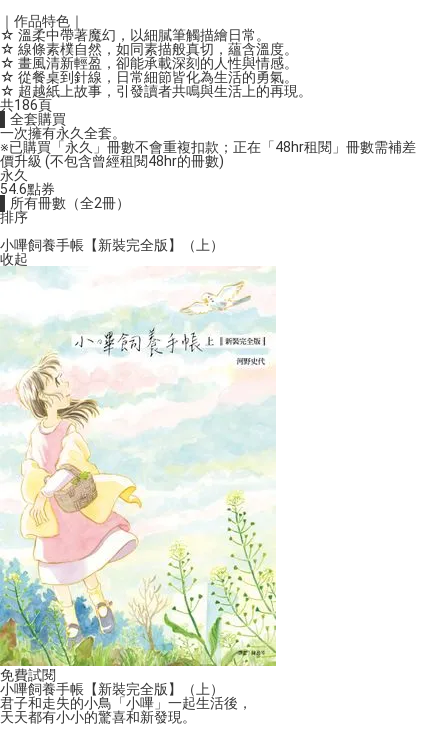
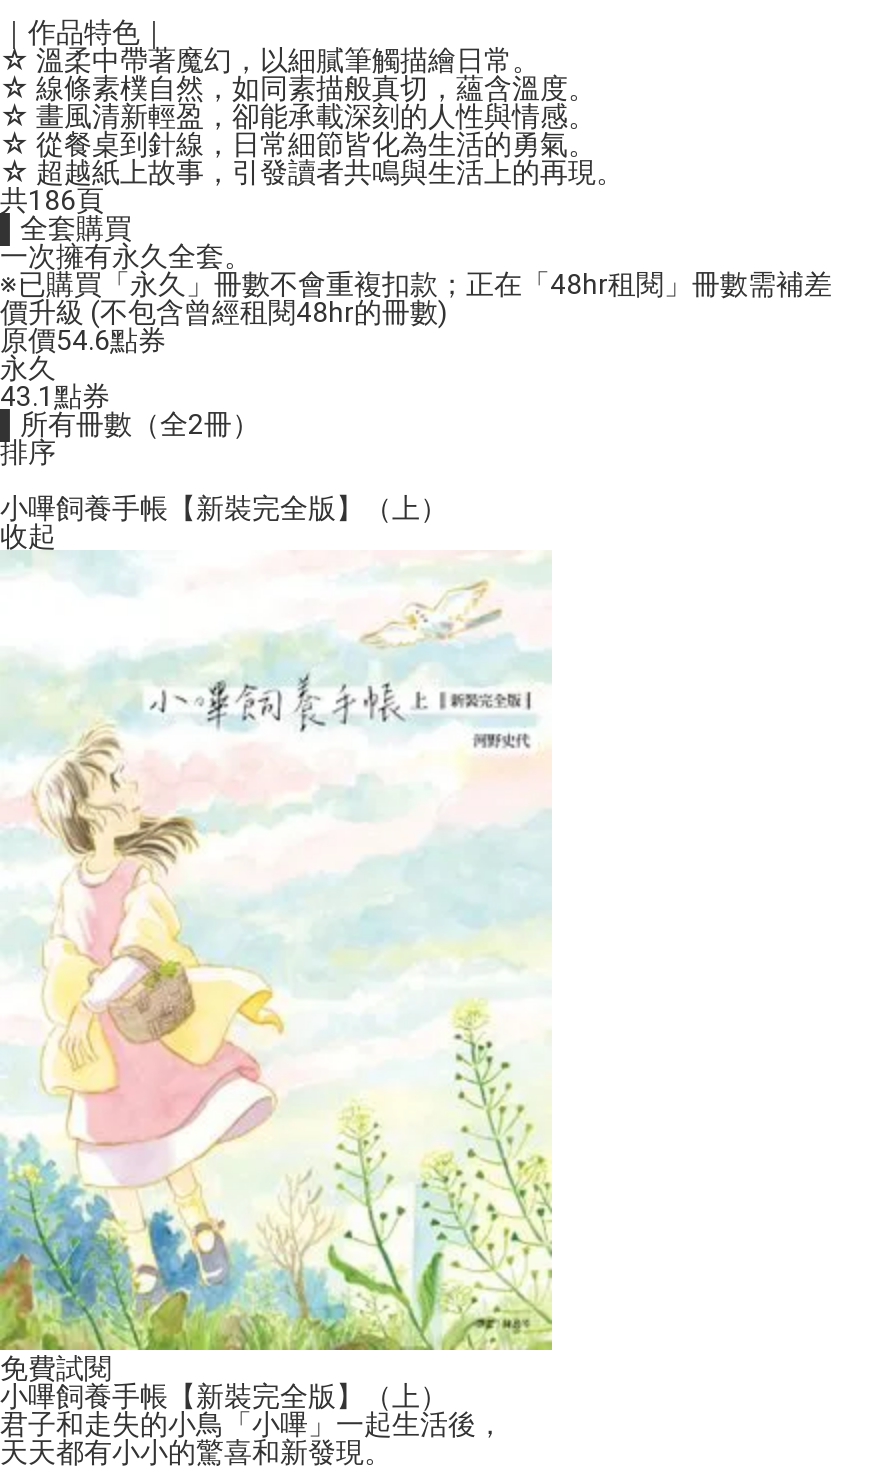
none -> [0,324,166,356] 原價54.6點券
[0,181,55,197] 54.6點券 -> [0,380,110,412] 43.1點券

